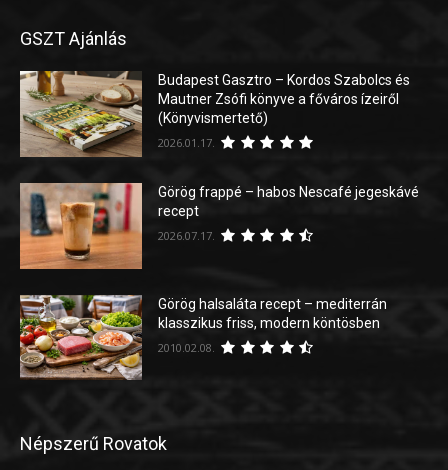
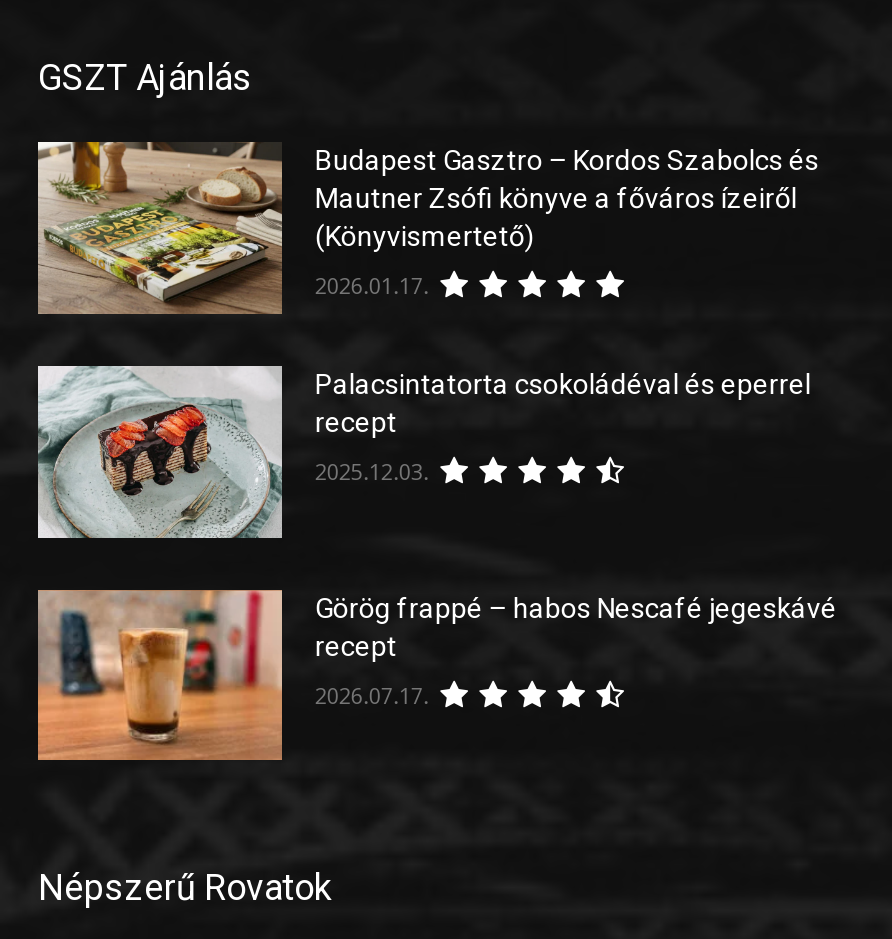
none -> [36,364,811,540] [image] | Palacsintatorta csokoládéval és eperrel | recept | 2025.12.03.
moved [158,184,419,243] -> [315,592,837,709]: Görög frappé – habos Nescafé jegeskávé | recept | 2026.07.17.
[19,294,387,380] [image] | Görög halsaláta recept – mediterrán | klasszikus friss, modern köntösben | 2010.02.08. -> none

